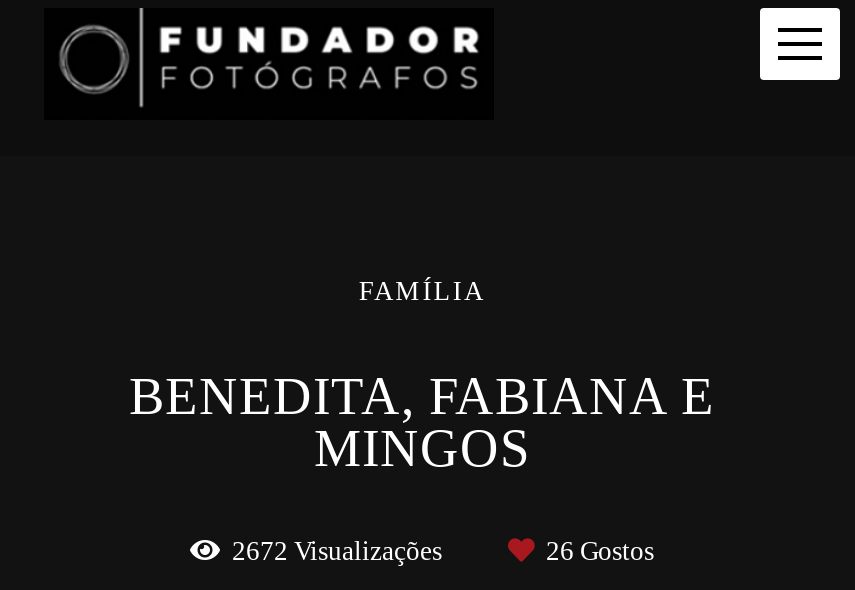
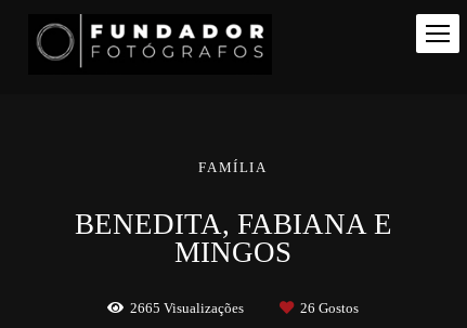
[232,536,448,566] 2672 Visualizações -> [130,300,247,316] 2665 Visualizações

